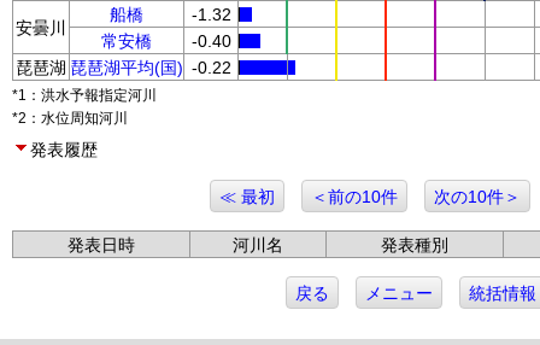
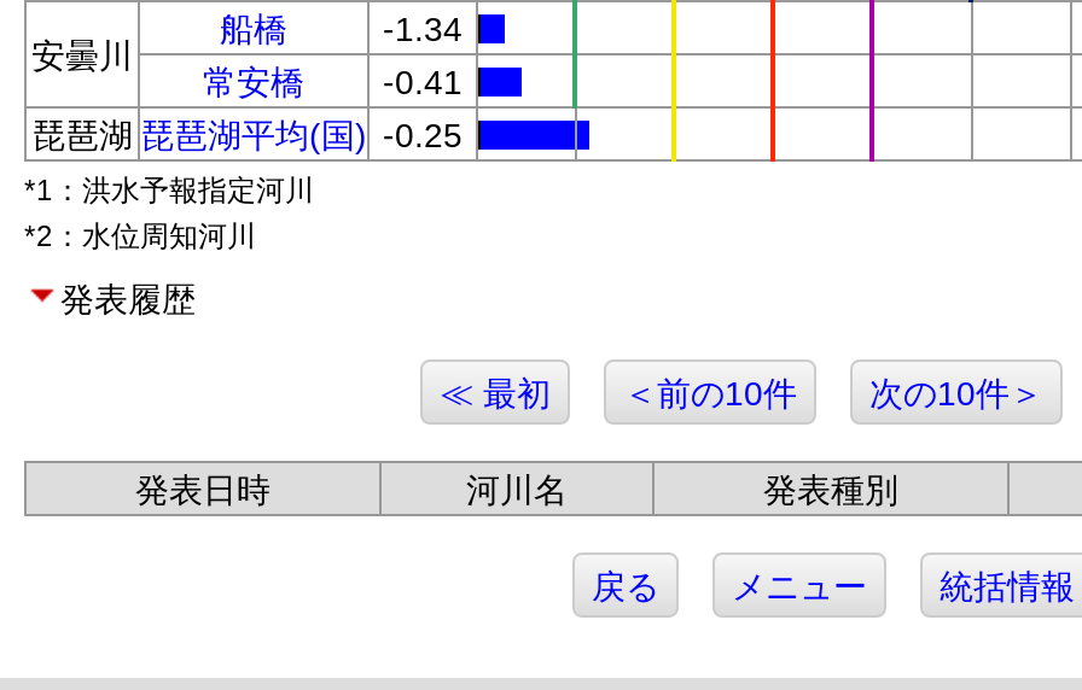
[191,5,231,24] -1.32 -> [383,10,463,48] -1.34
[191,31,231,51] -0.40 -> [383,63,463,101] -0.41
[16,58,231,77] 琵琶湖 琵琶湖平均(国) -0.22 -> [31,116,463,154] 琵琶湖 琵琶湖平均(国) -0.25

